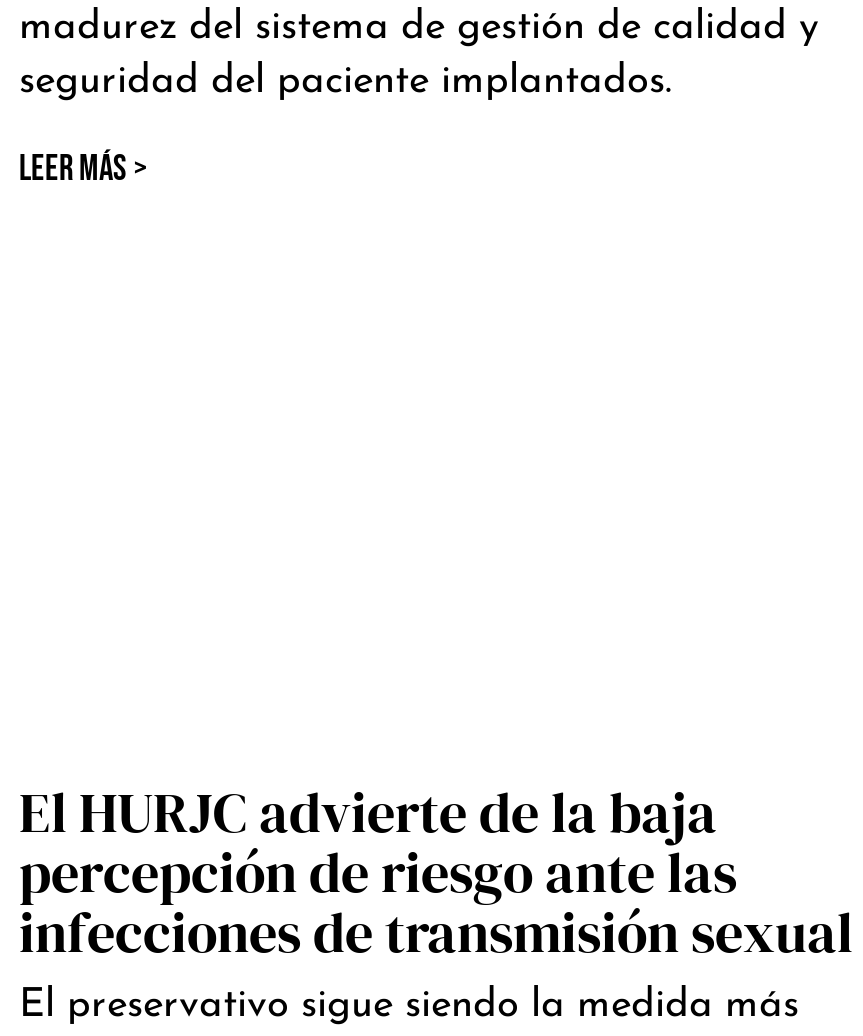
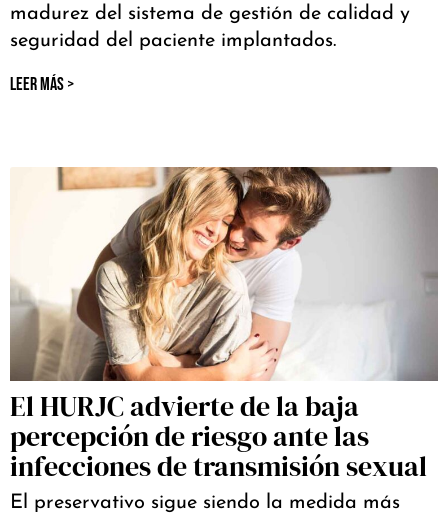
none -> [9,166,439,382] [image]

